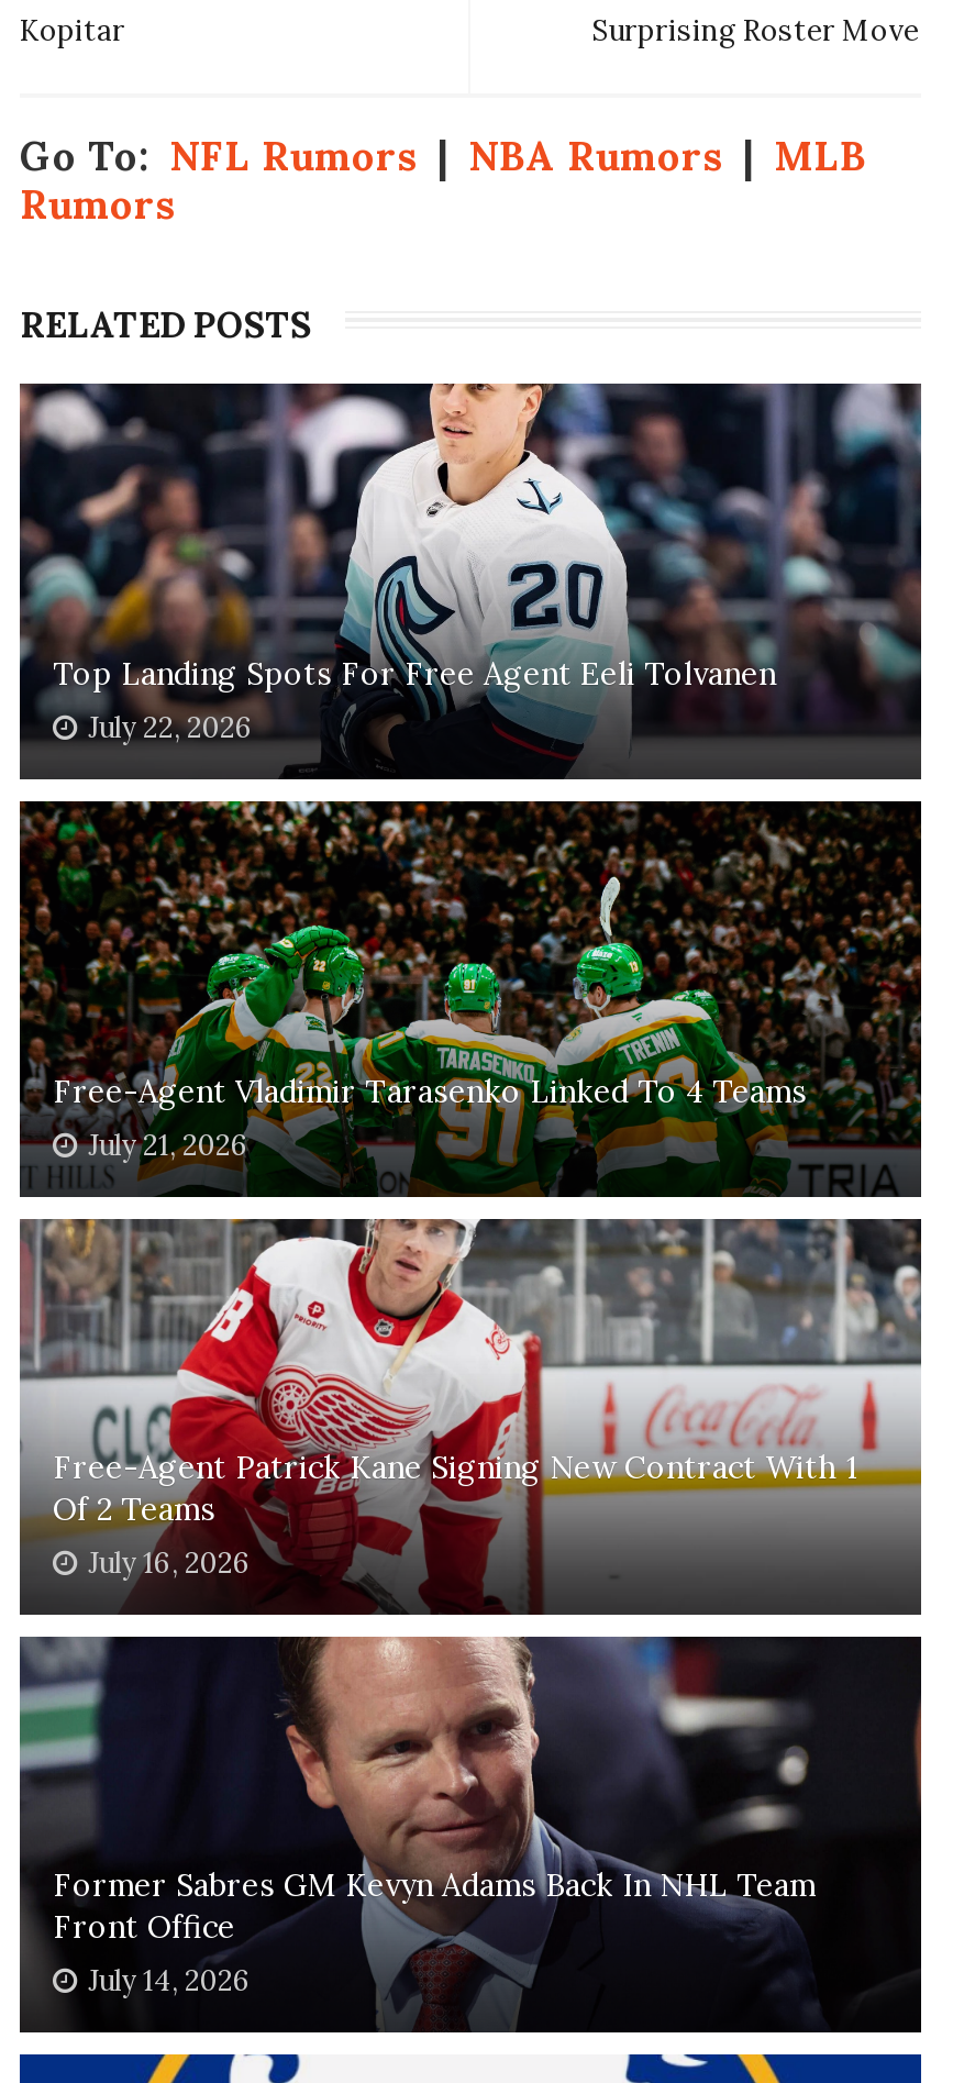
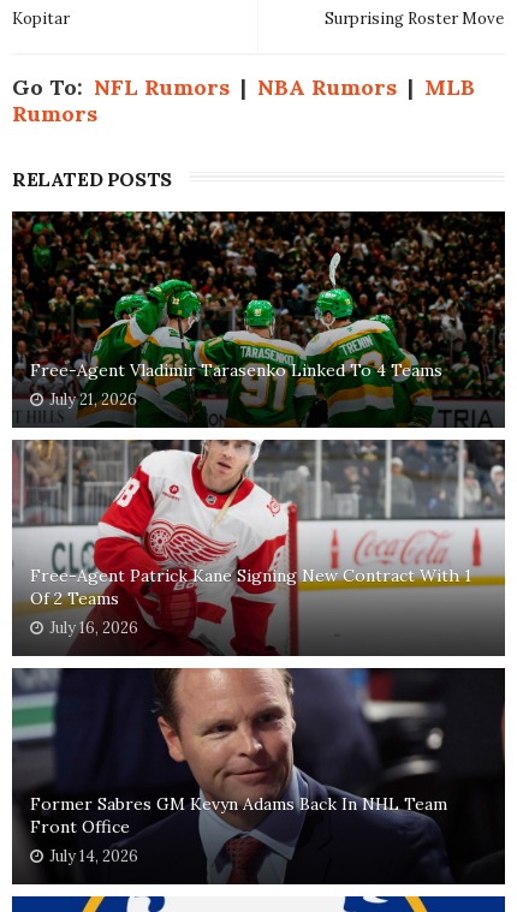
[18,381,923,779] [image] | Top Landing Spots For Free Agent Eeli Tolvanen | July 22, 2026 -> none

